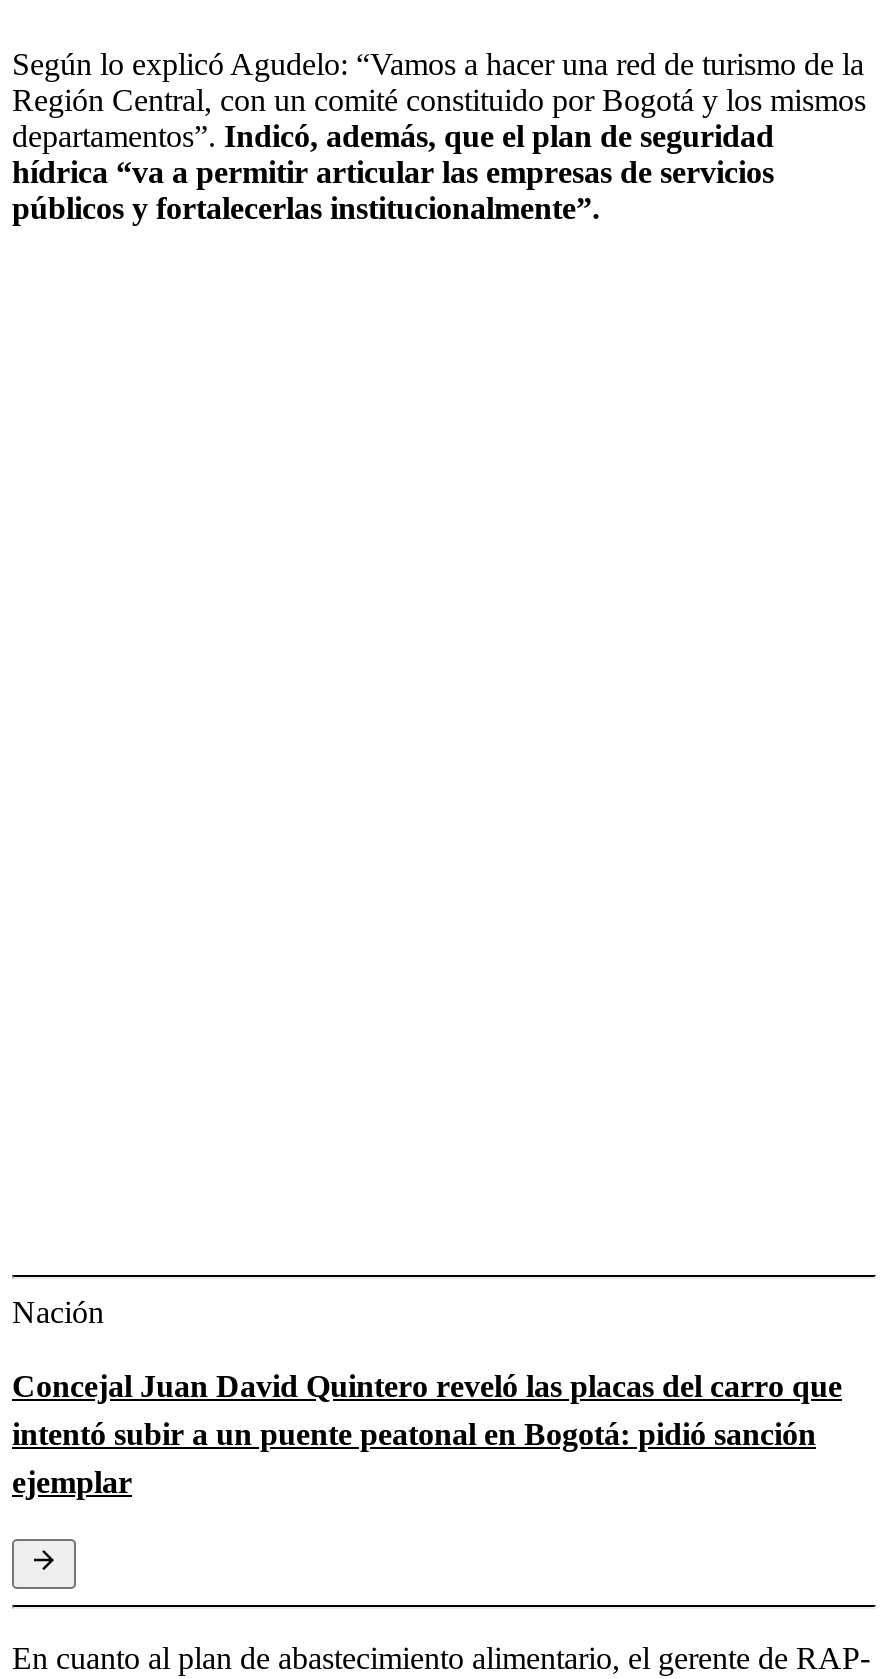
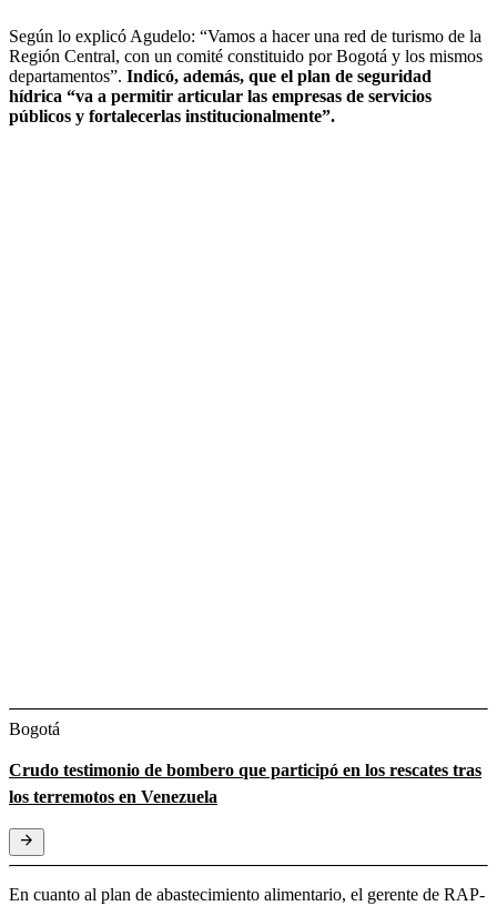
[12,1294,104,1328] Nación -> [9,719,60,738] Bogotá
[12,1368,842,1498] Concejal Juan David Quintero reveló las placas del carro que | intentó subir a un puente peatonal en Bogotá: pidió sanción | ejemplar -> [9,760,481,806] Crudo testimonio de bombero que participó en los rescates tras | los terremotos en Venezuela

